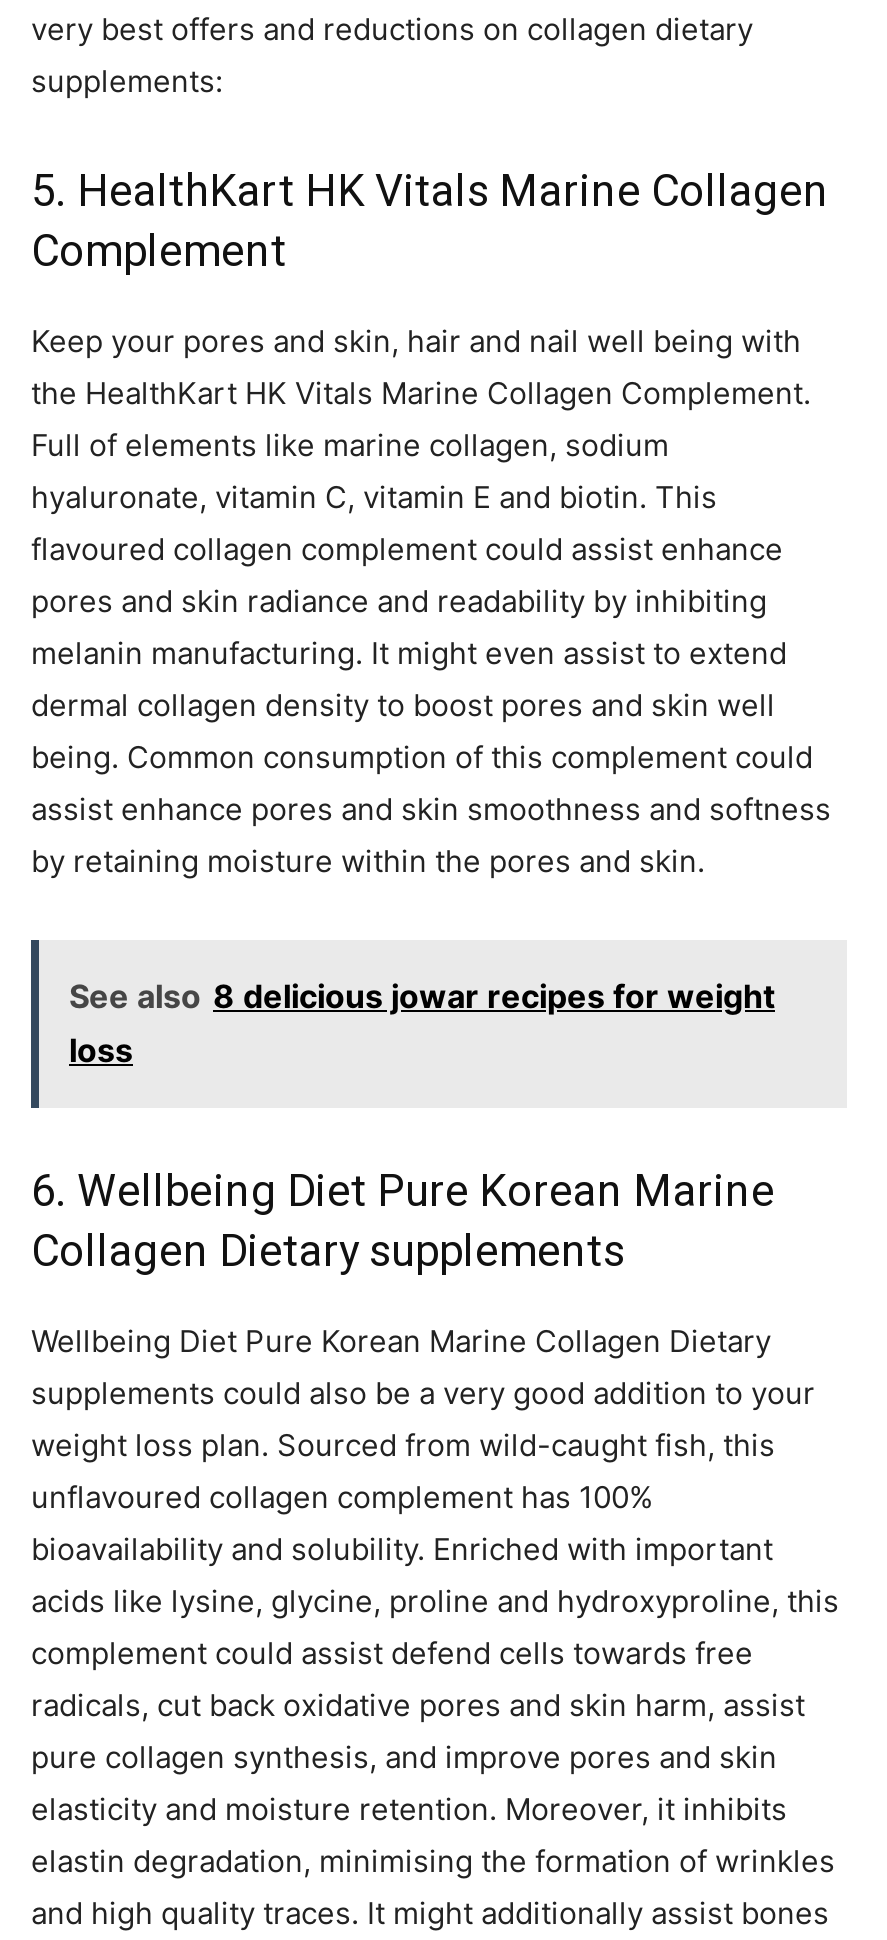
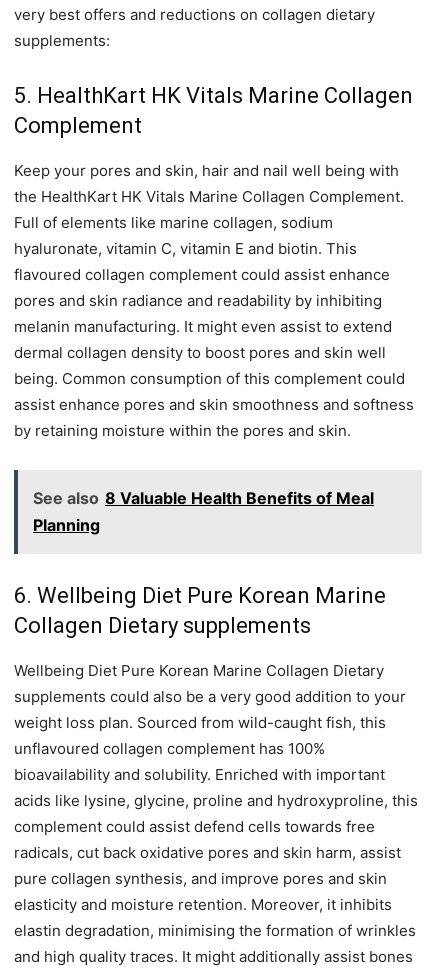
[69,976,775,1070] See also 8 delicious jowar recipes for weight | loss -> [33,488,374,535] See also 8 Valuable Health Benefits of Meal | Planning

